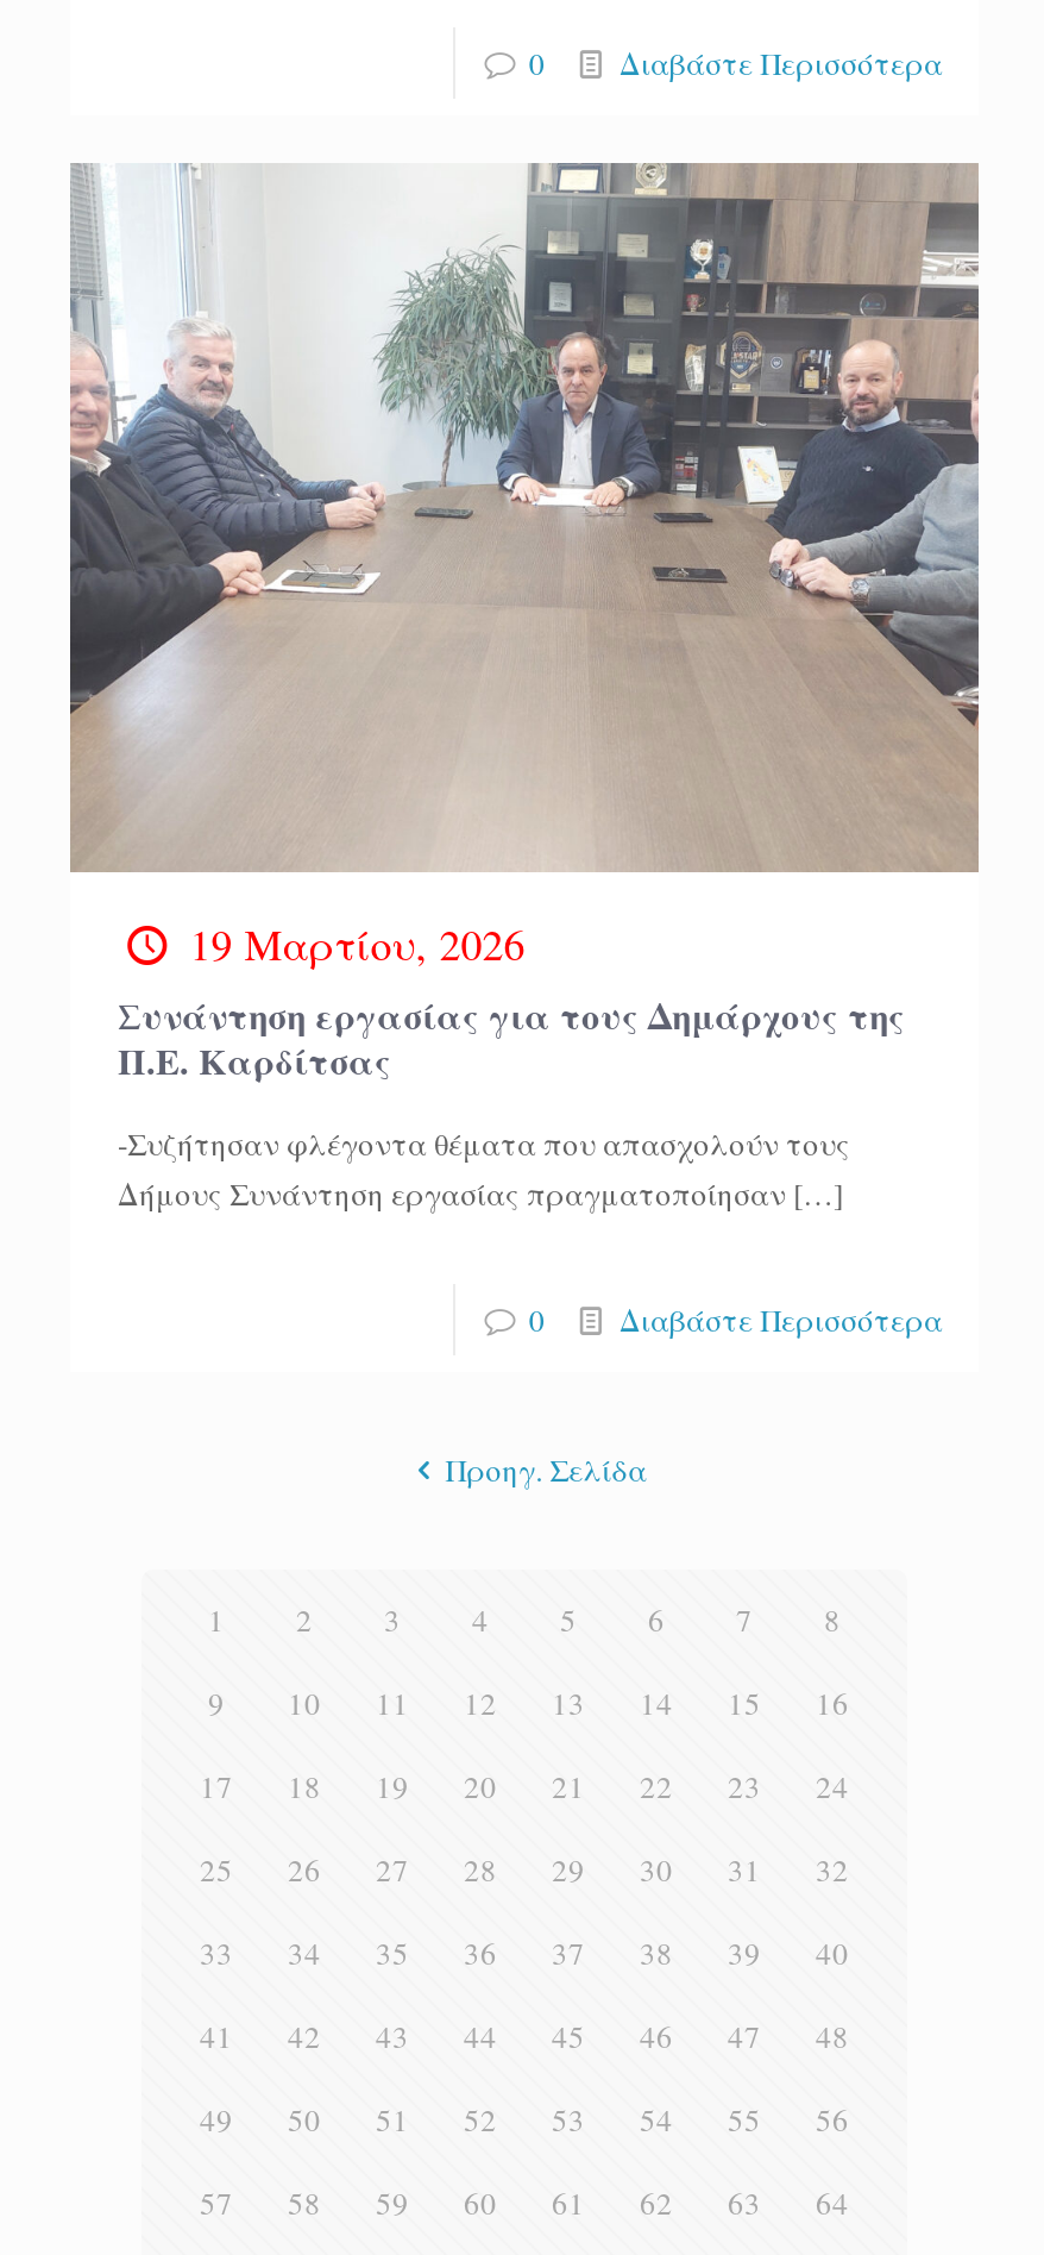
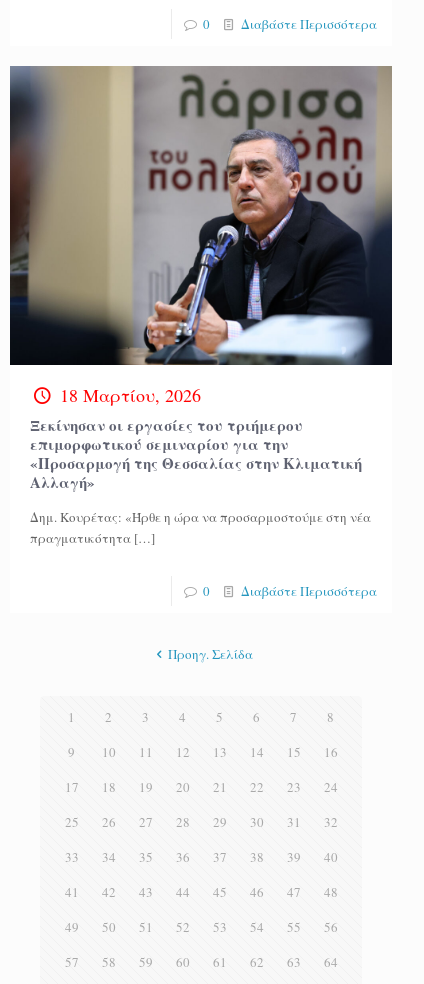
[68,161,981,1086] [image] | 19 Μαρτίου, 2026 | Συνάντηση εργασίας για τους Δημάρχους της | Π.Ε. Καρδίτσας -> [9,65,392,493] [image] | 18 Μαρτίου, 2026 | Ξεκίνησαν οι εργασίες του τριήμερου | επιμορφωτικού σεμιναρίου για την | «Προσαρμογή της Θεσσαλίας στην Κλιματική | Αλλαγή»
[118,1122,850,1214] -Συζήτησαν φλέγοντα θέματα που απασχολούν τους | Δήμους Συνάντηση εργασίας πραγματοποίησαν […] -> [30,508,371,547] Δημ. Κουρέτας: «Ήρθε η ώρα να προσαρμοστούμε στη νέα | πραγματικότητα […]

